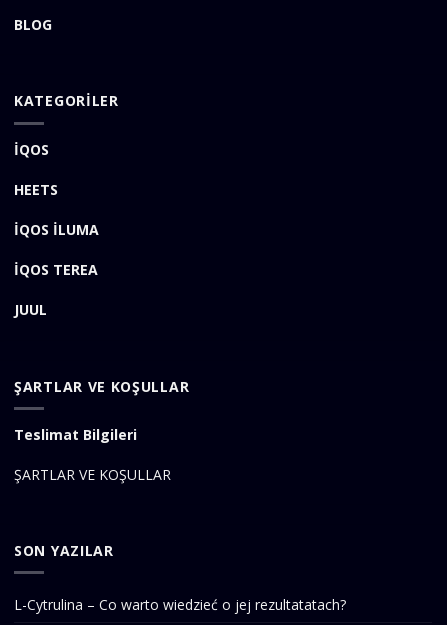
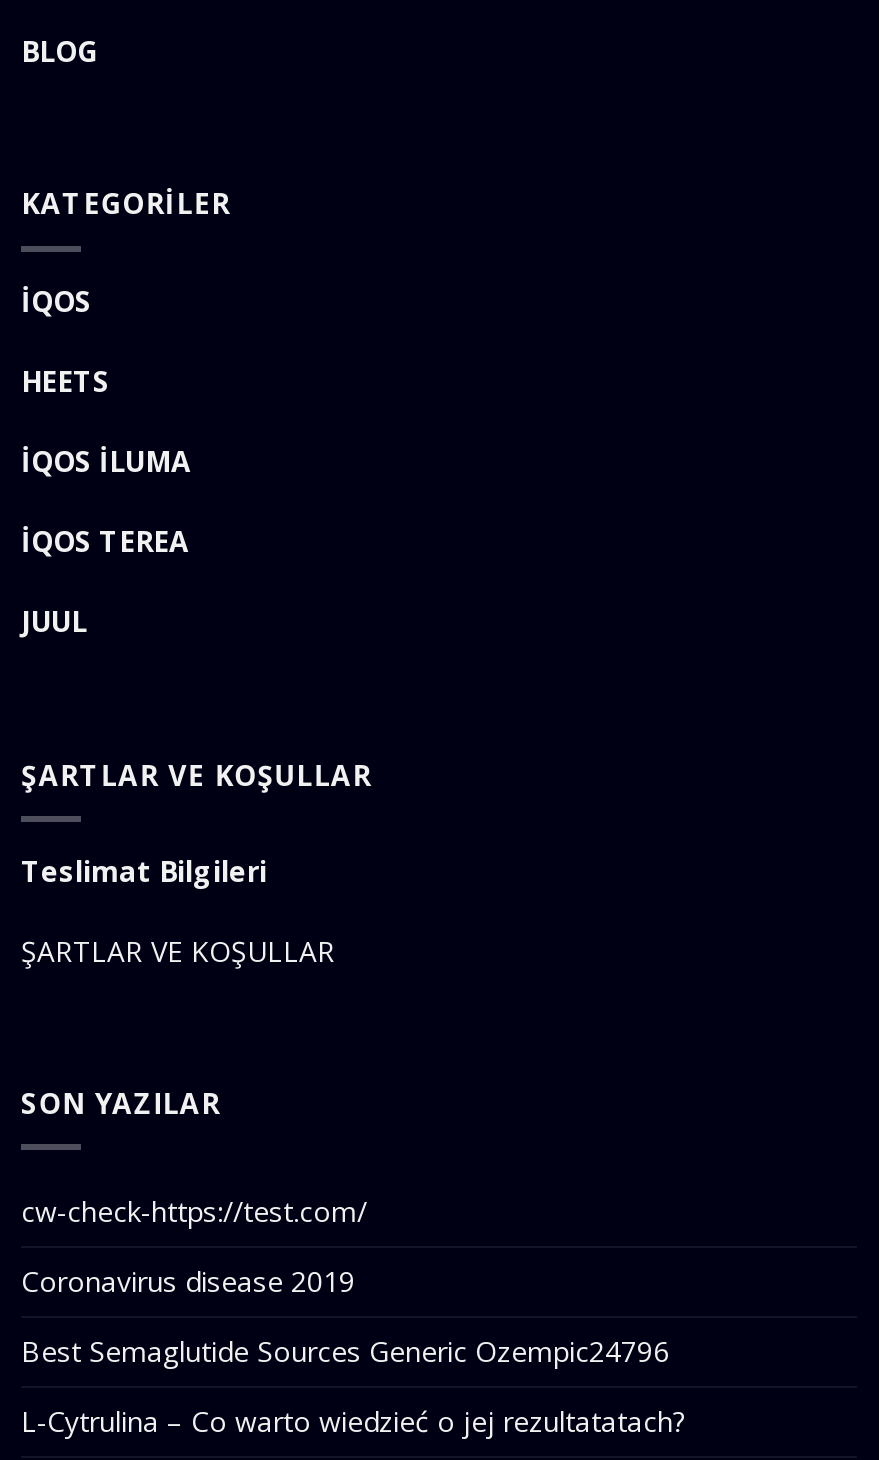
none -> [21,1193,669,1371] cw-check-https://test.com/ | Coronavirus disease 2019 | Best Semaglutide Sources Generic Ozempic24796

